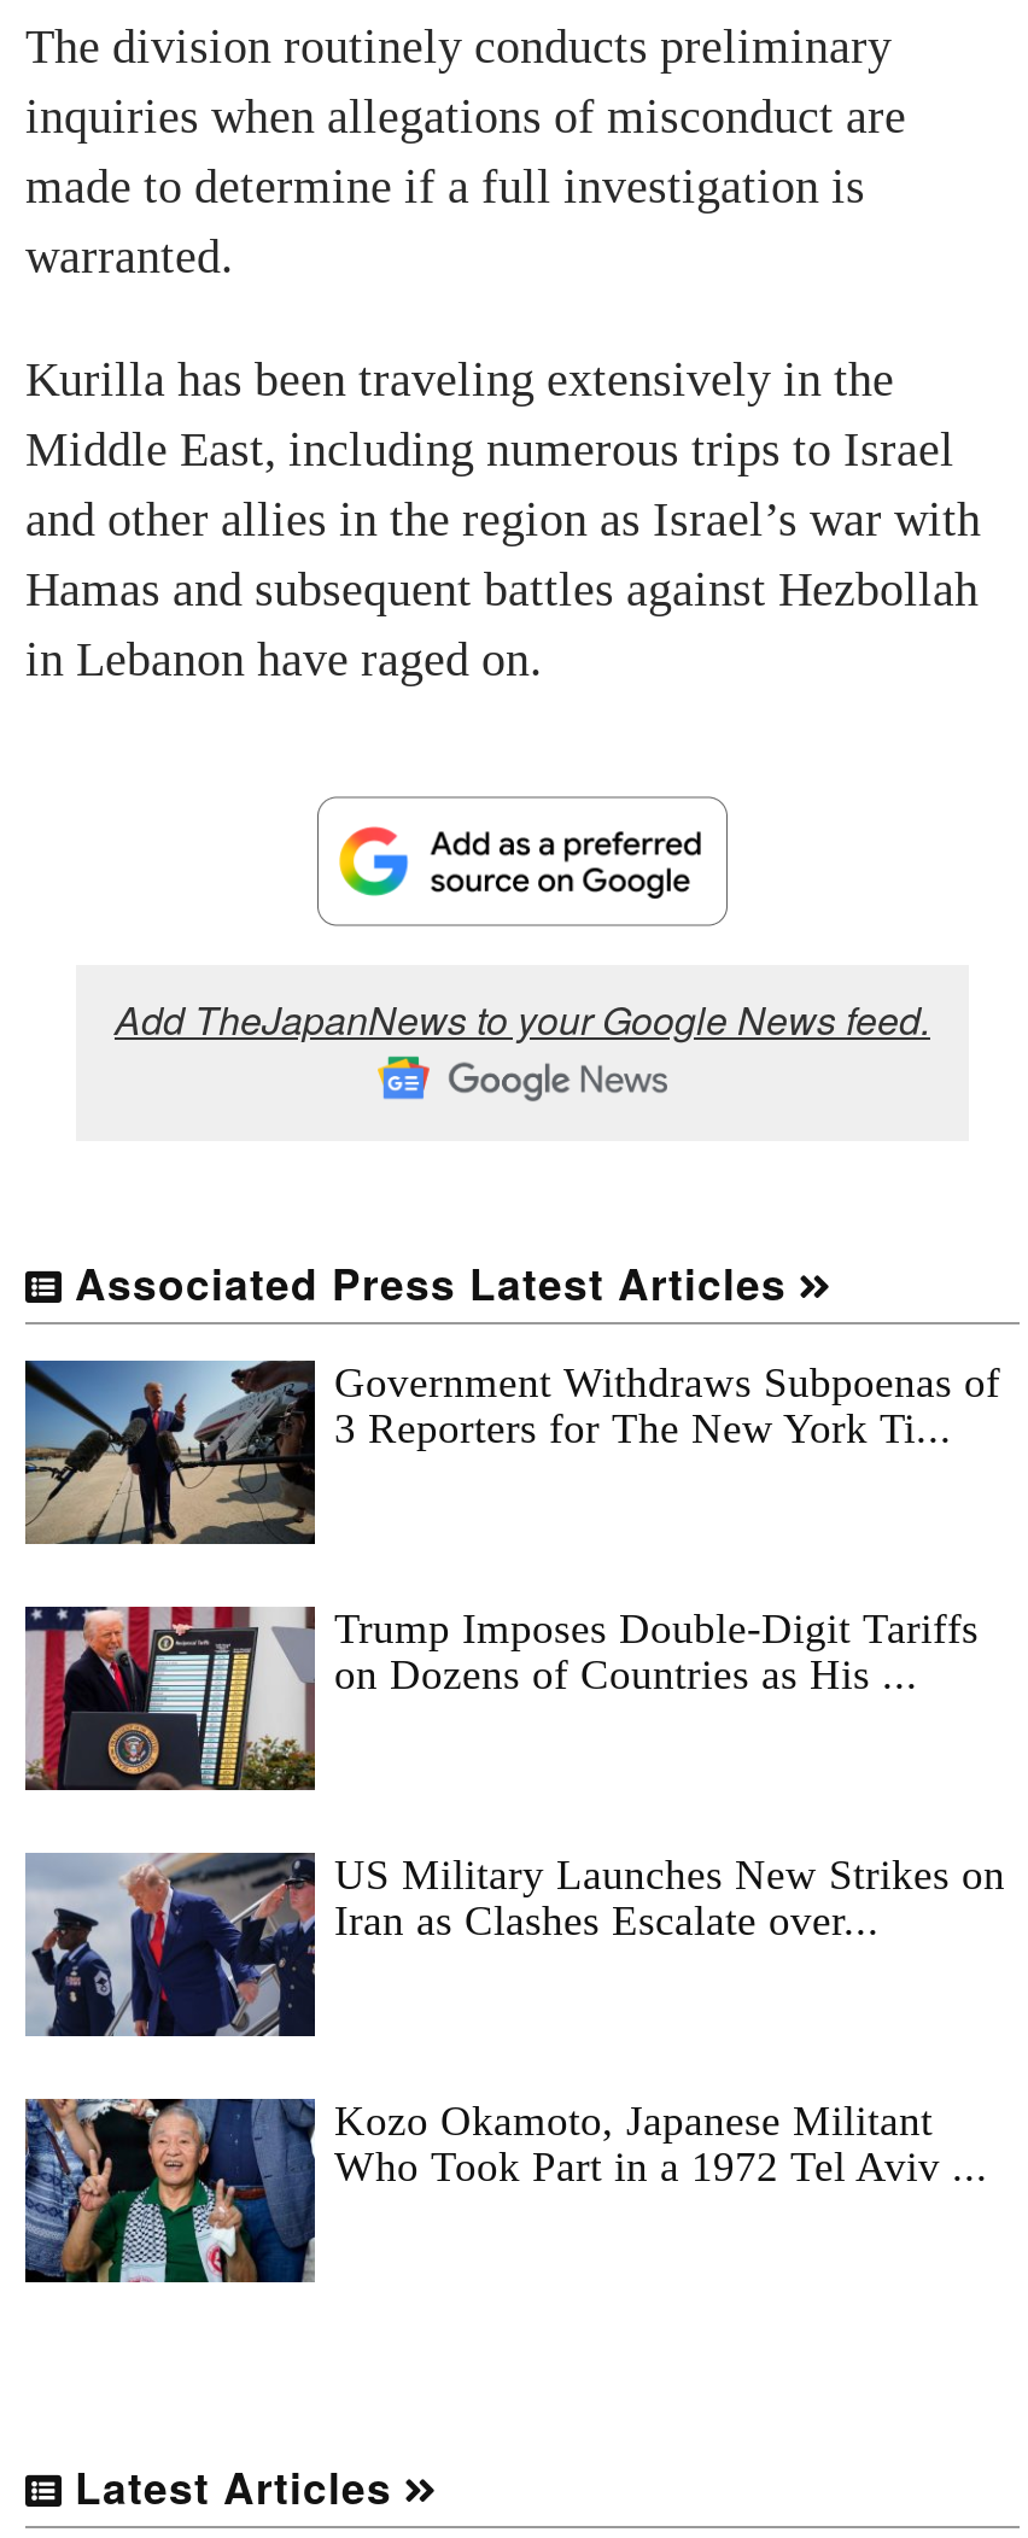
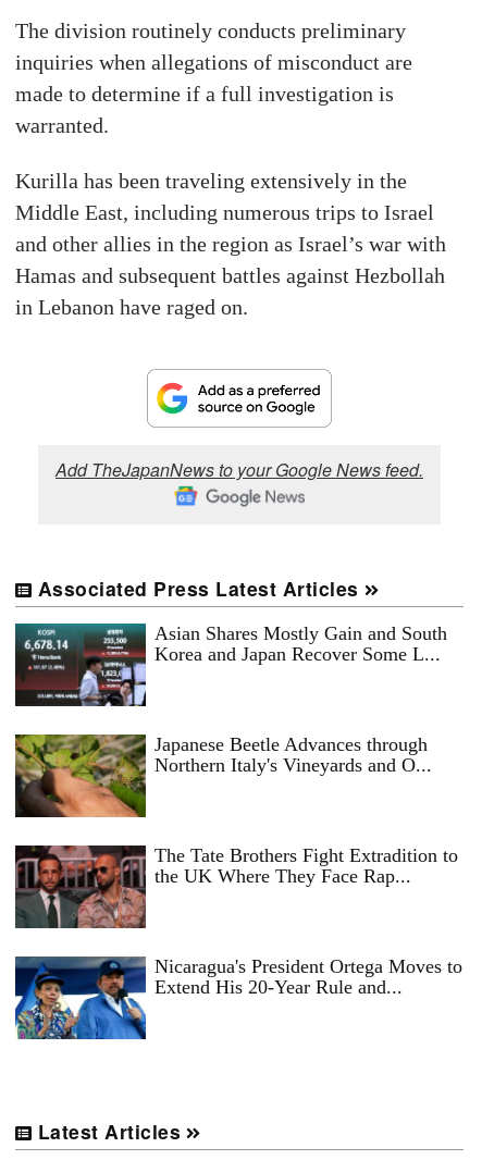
[23,1358,1000,1546] [image] | Government Withdraws Subpoenas of | 3 Reporters for The New York Ti... -> [14,622,447,707] [image] | Asian Shares Mostly Gain and South | Korea and Japan Recover Some L...
[23,1604,979,1793] [image] | Trump Imposes Double-Digit Tariffs | on Dozens of Countries as His ... -> [14,733,432,818] [image] | Japanese Beetle Advances through | Northern Italy's Vineyards and O...
[25,1850,1005,2039] [image] | US Military Launches New Strikes on | Iran as Clashes Escalate over... -> [14,844,458,929] [image] | The Tate Brothers Fight Extradition to | the UK Where They Face Rap...
[23,2097,988,2285] [image] | Kozo Okamoto, Japanese Militant | Who Took Part in a 1972 Tel Aviv ... -> [14,955,462,1040] [image] | Nicaragua's President Ortega Moves to | Extend His 20-Year Rule and...

